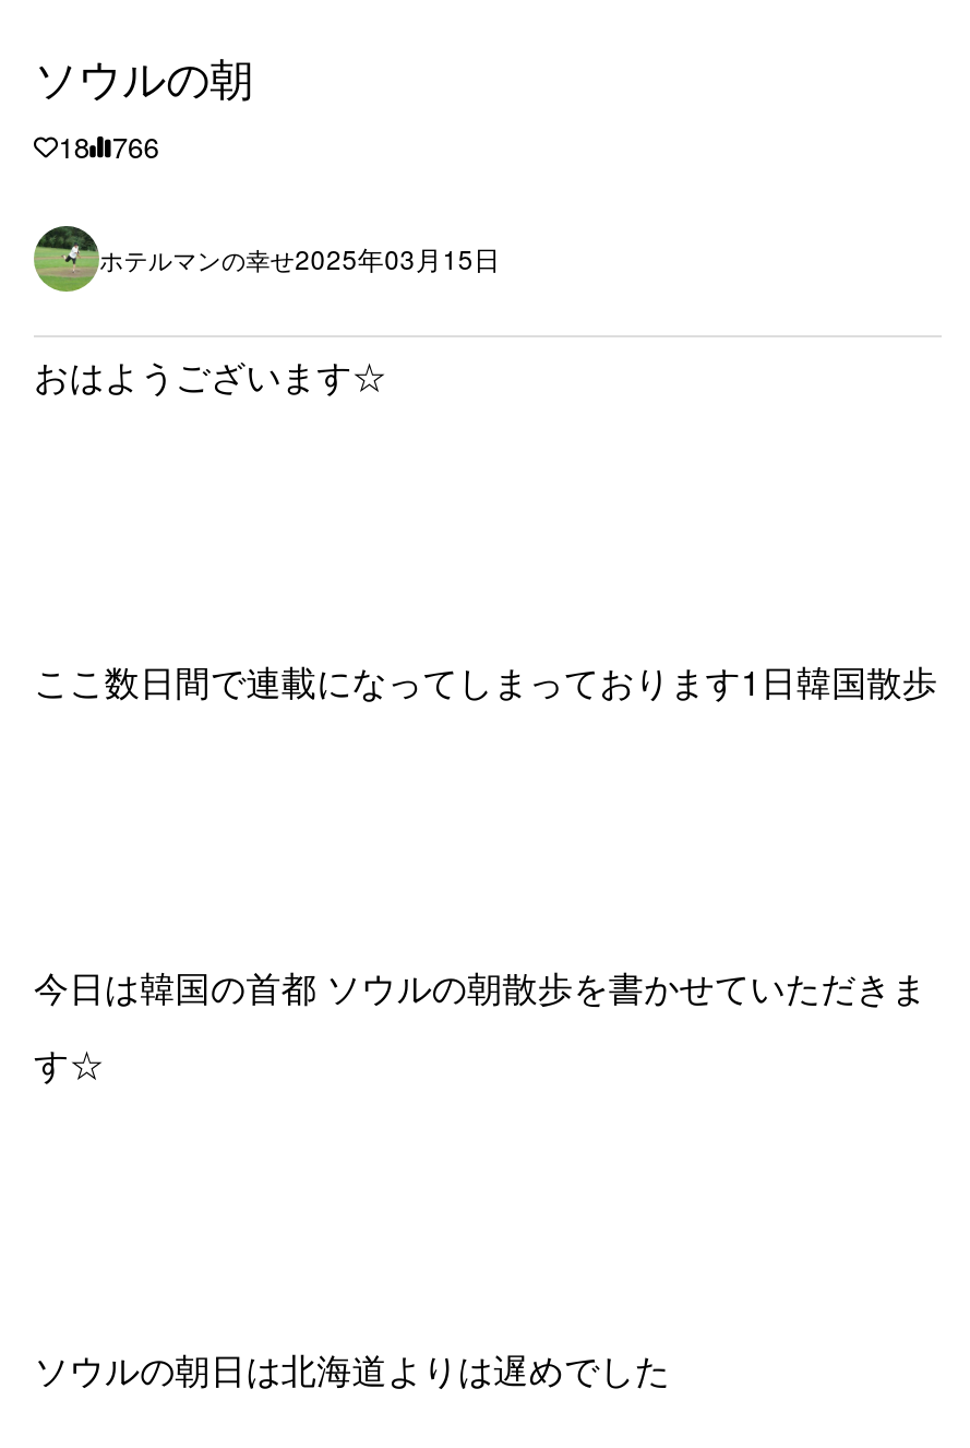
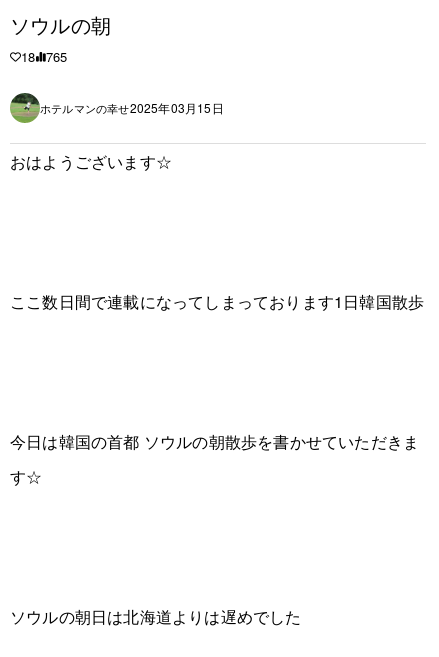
[58,126,159,167] 18 766 -> [21,47,67,66] 18 765

